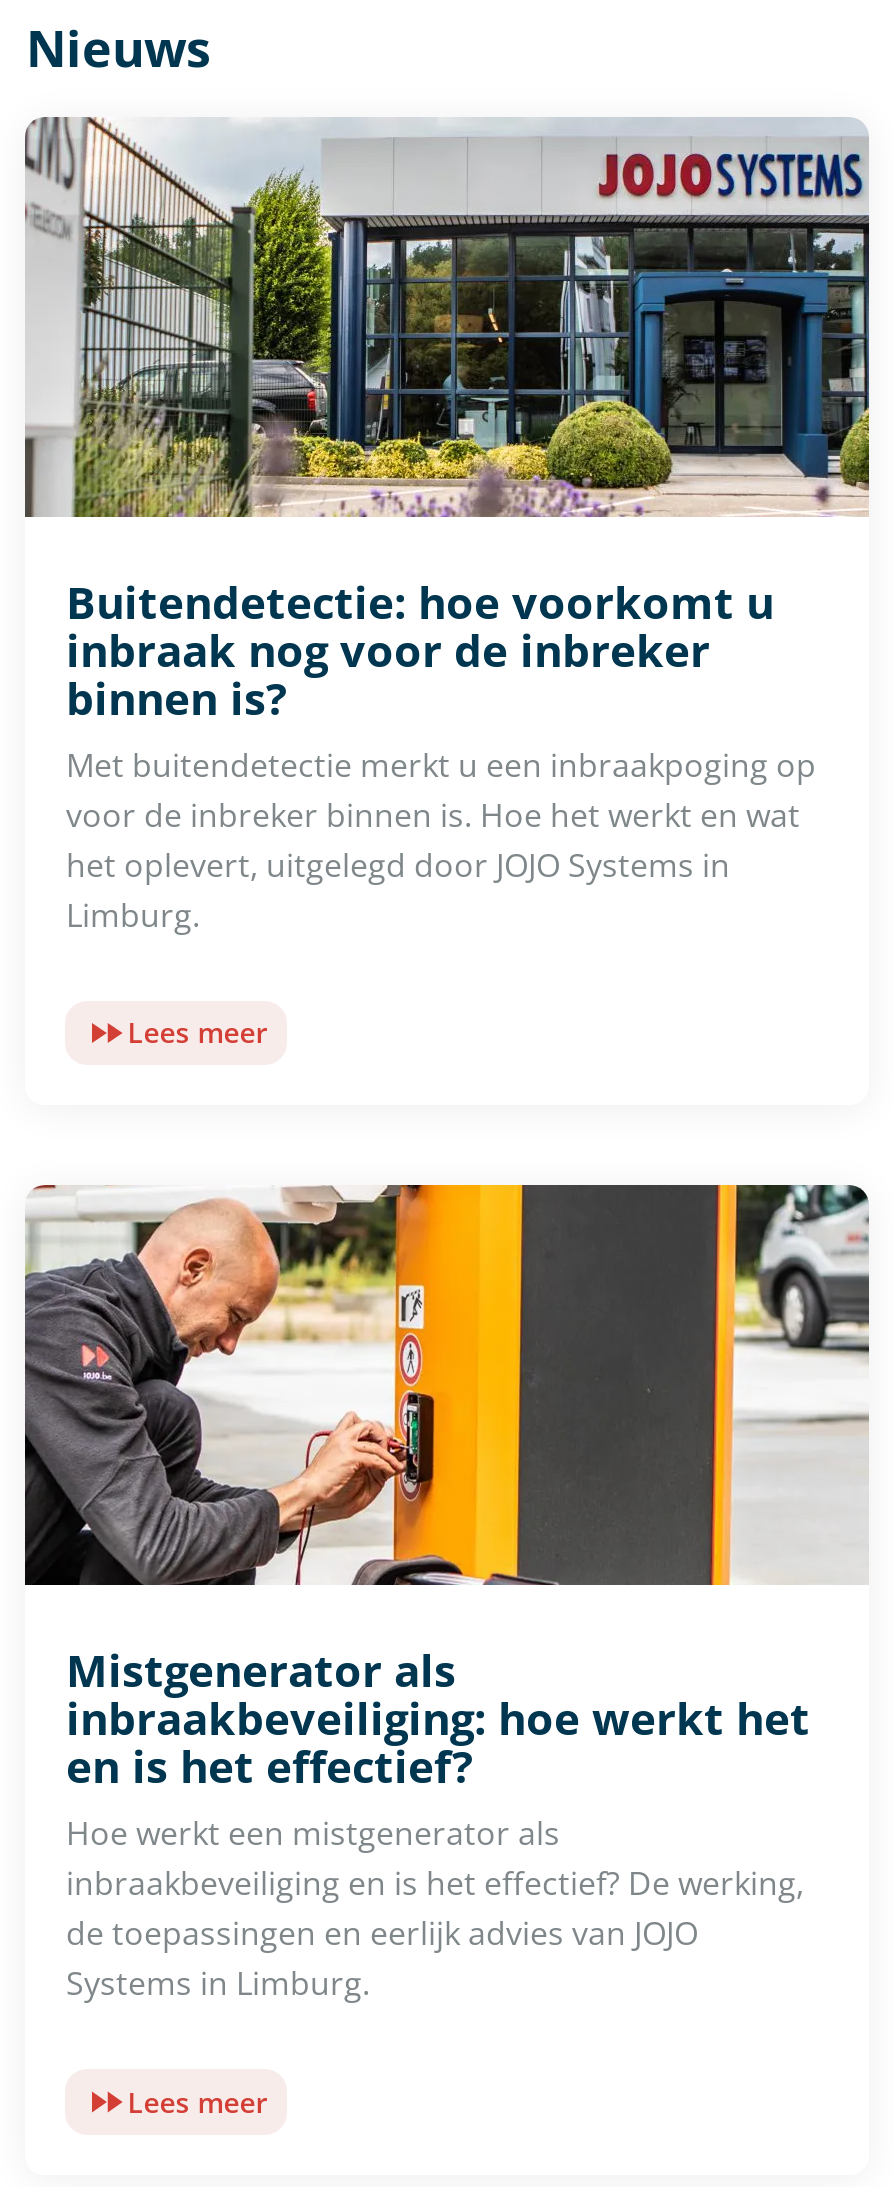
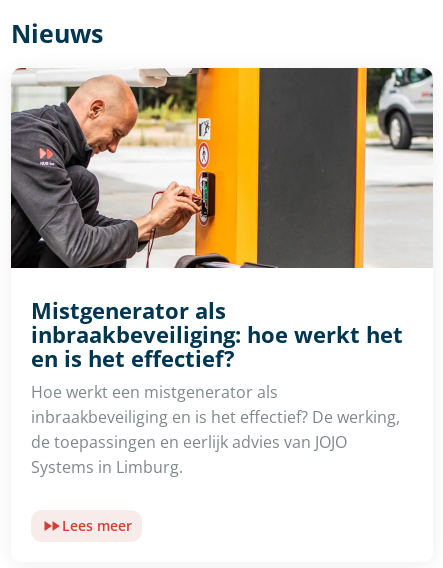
[23,117,871,1051] [image] | Buitendetectie: hoe voorkomt u | inbraak nog voor de inbreker | binnen is? | Met buitendetectie merkt u een inbraakpoging op | voor de inbreker binnen is. Hoe het werkt en wat | het oplevert, uitgelegd door JOJO Systems in | Limburg. | Lees meer -> none

